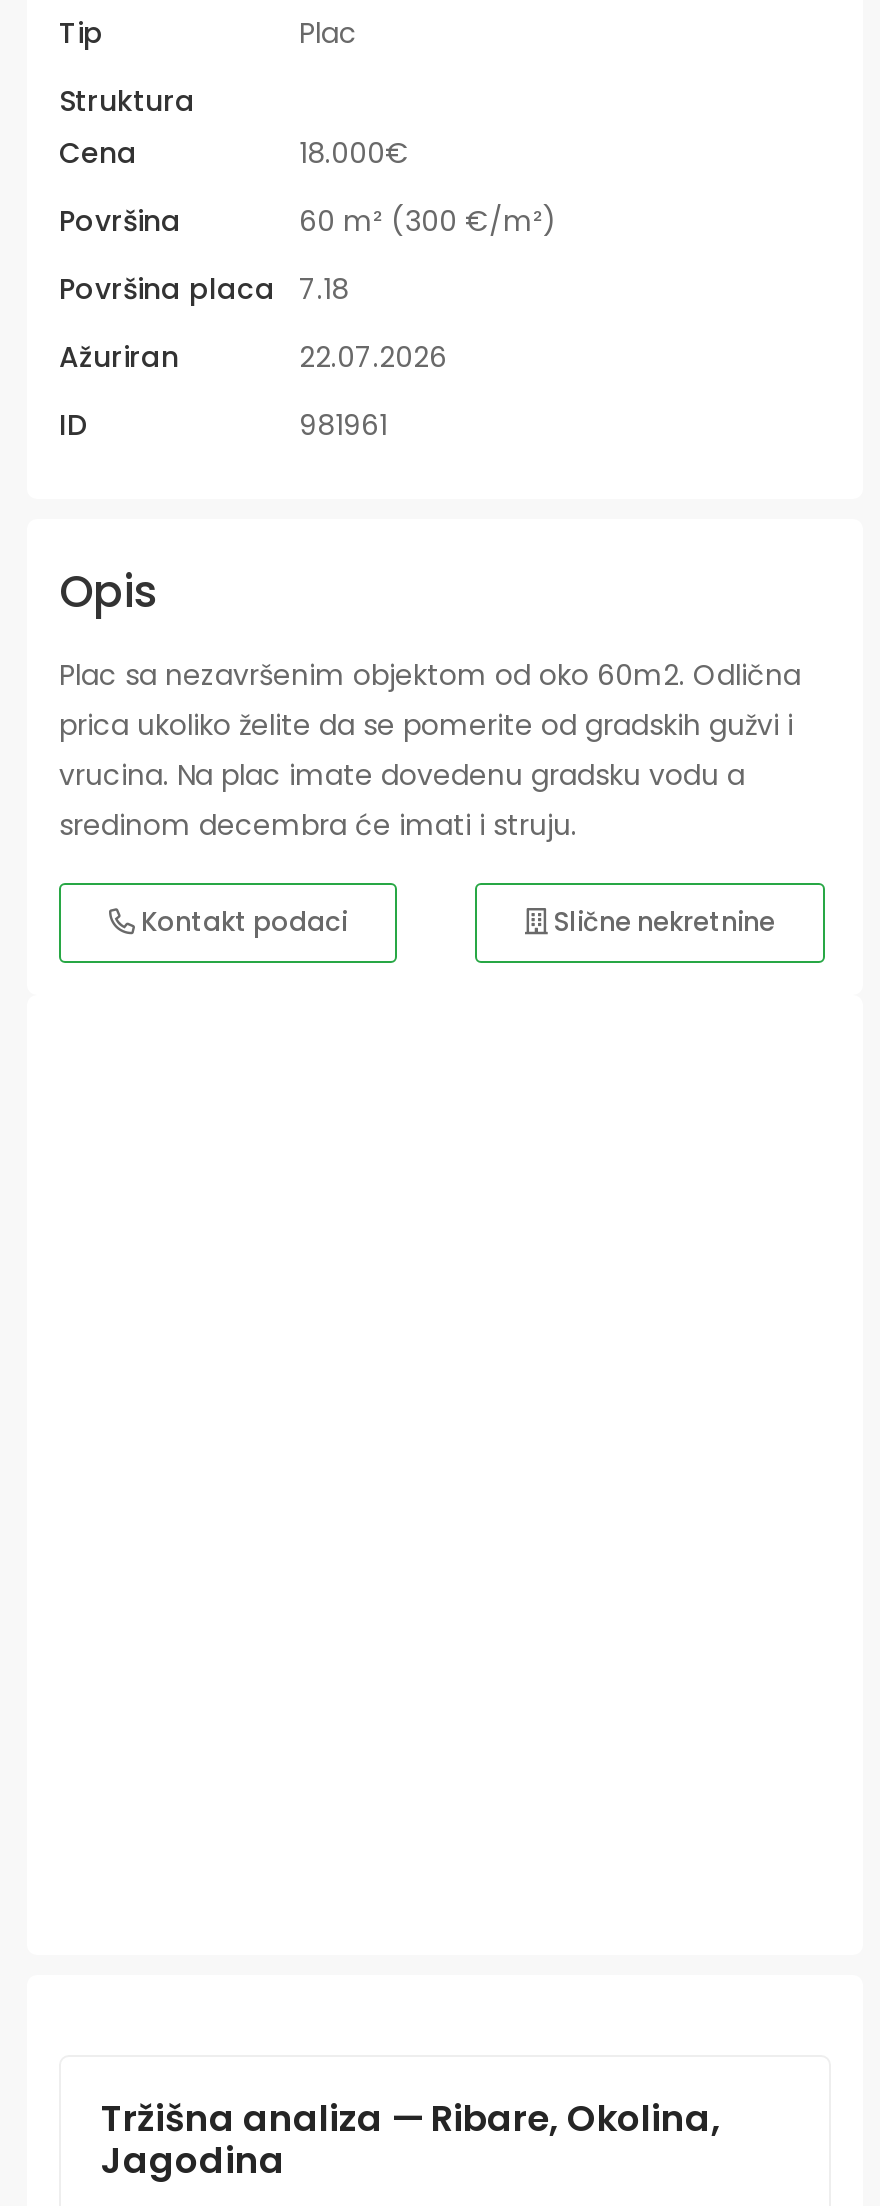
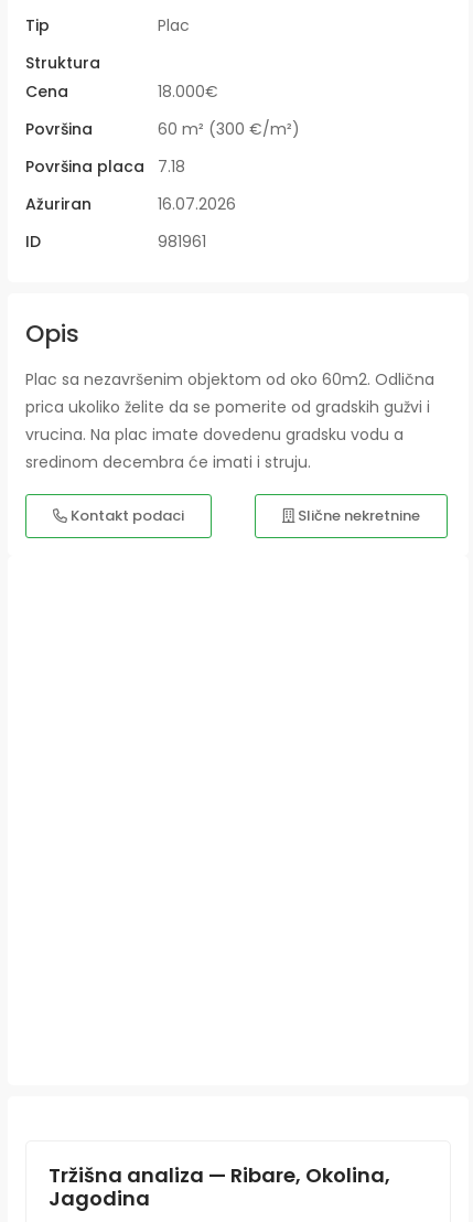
[299,337,447,377] 22.07.2026 -> [158,193,236,215] 16.07.2026

